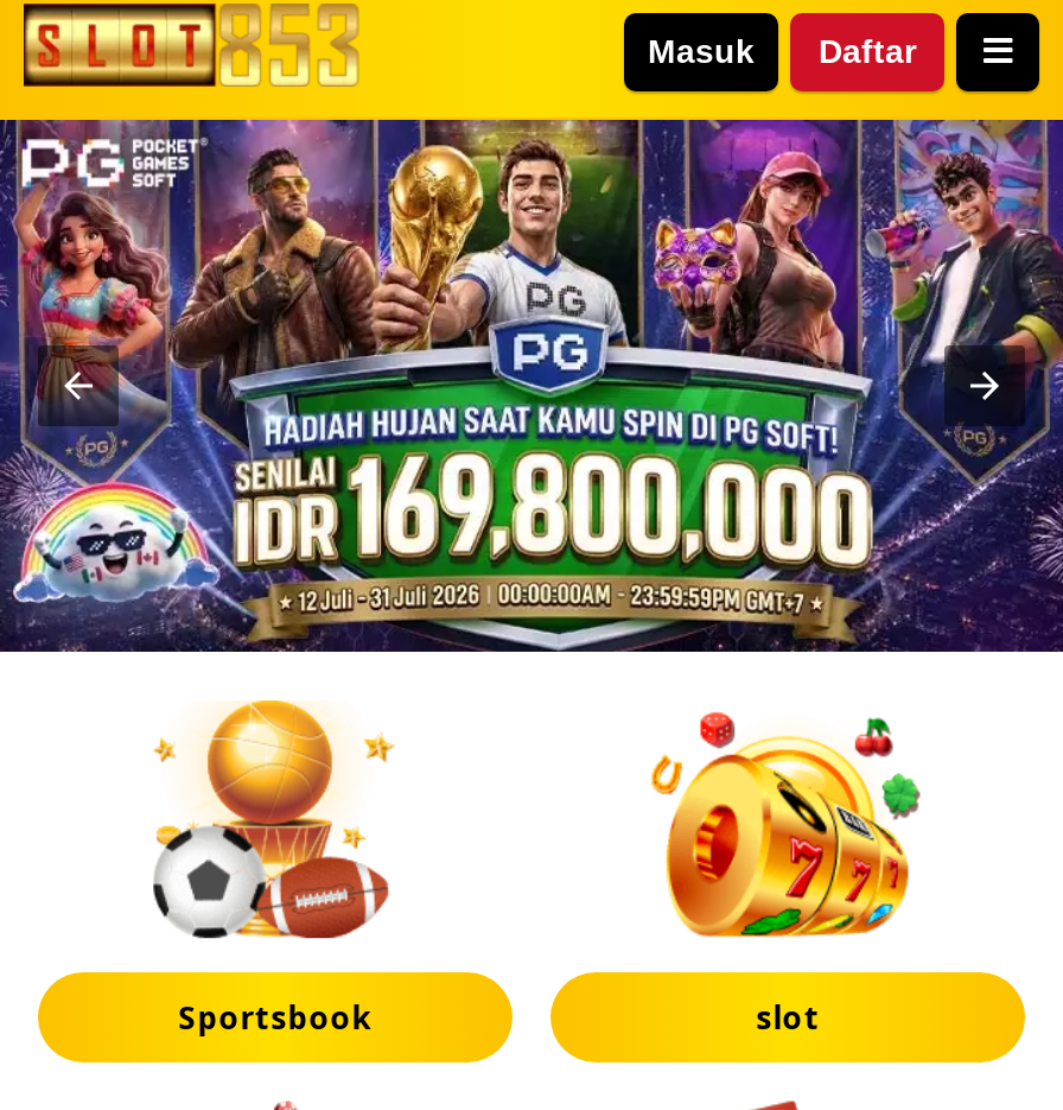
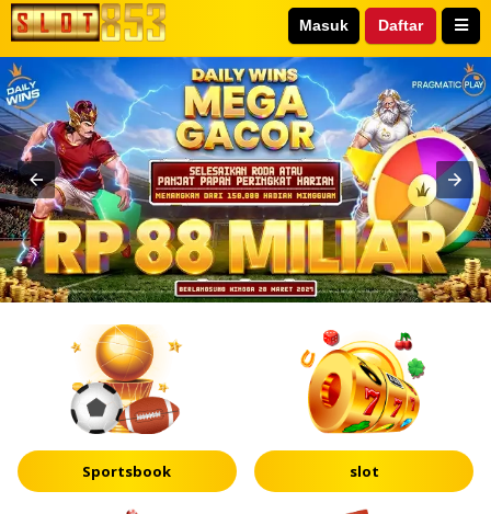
[7,118,1056,654] [image] -> [3,56,488,304] [image]

